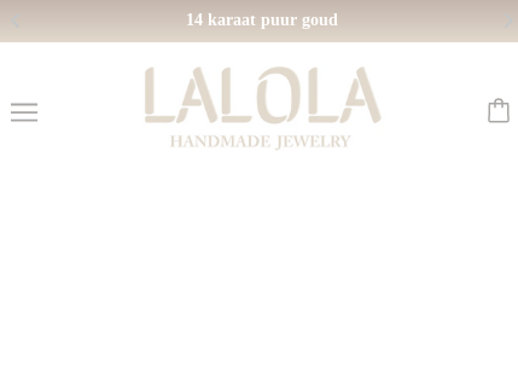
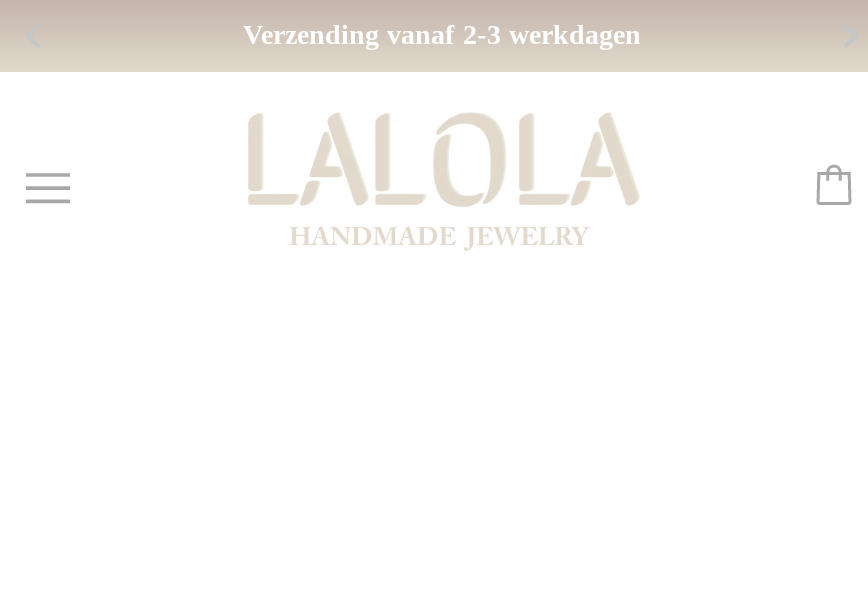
[186,11,338,29] 14 karaat puur goud -> [243,20,641,50] Verzending vanaf 2-3 werkdagen

